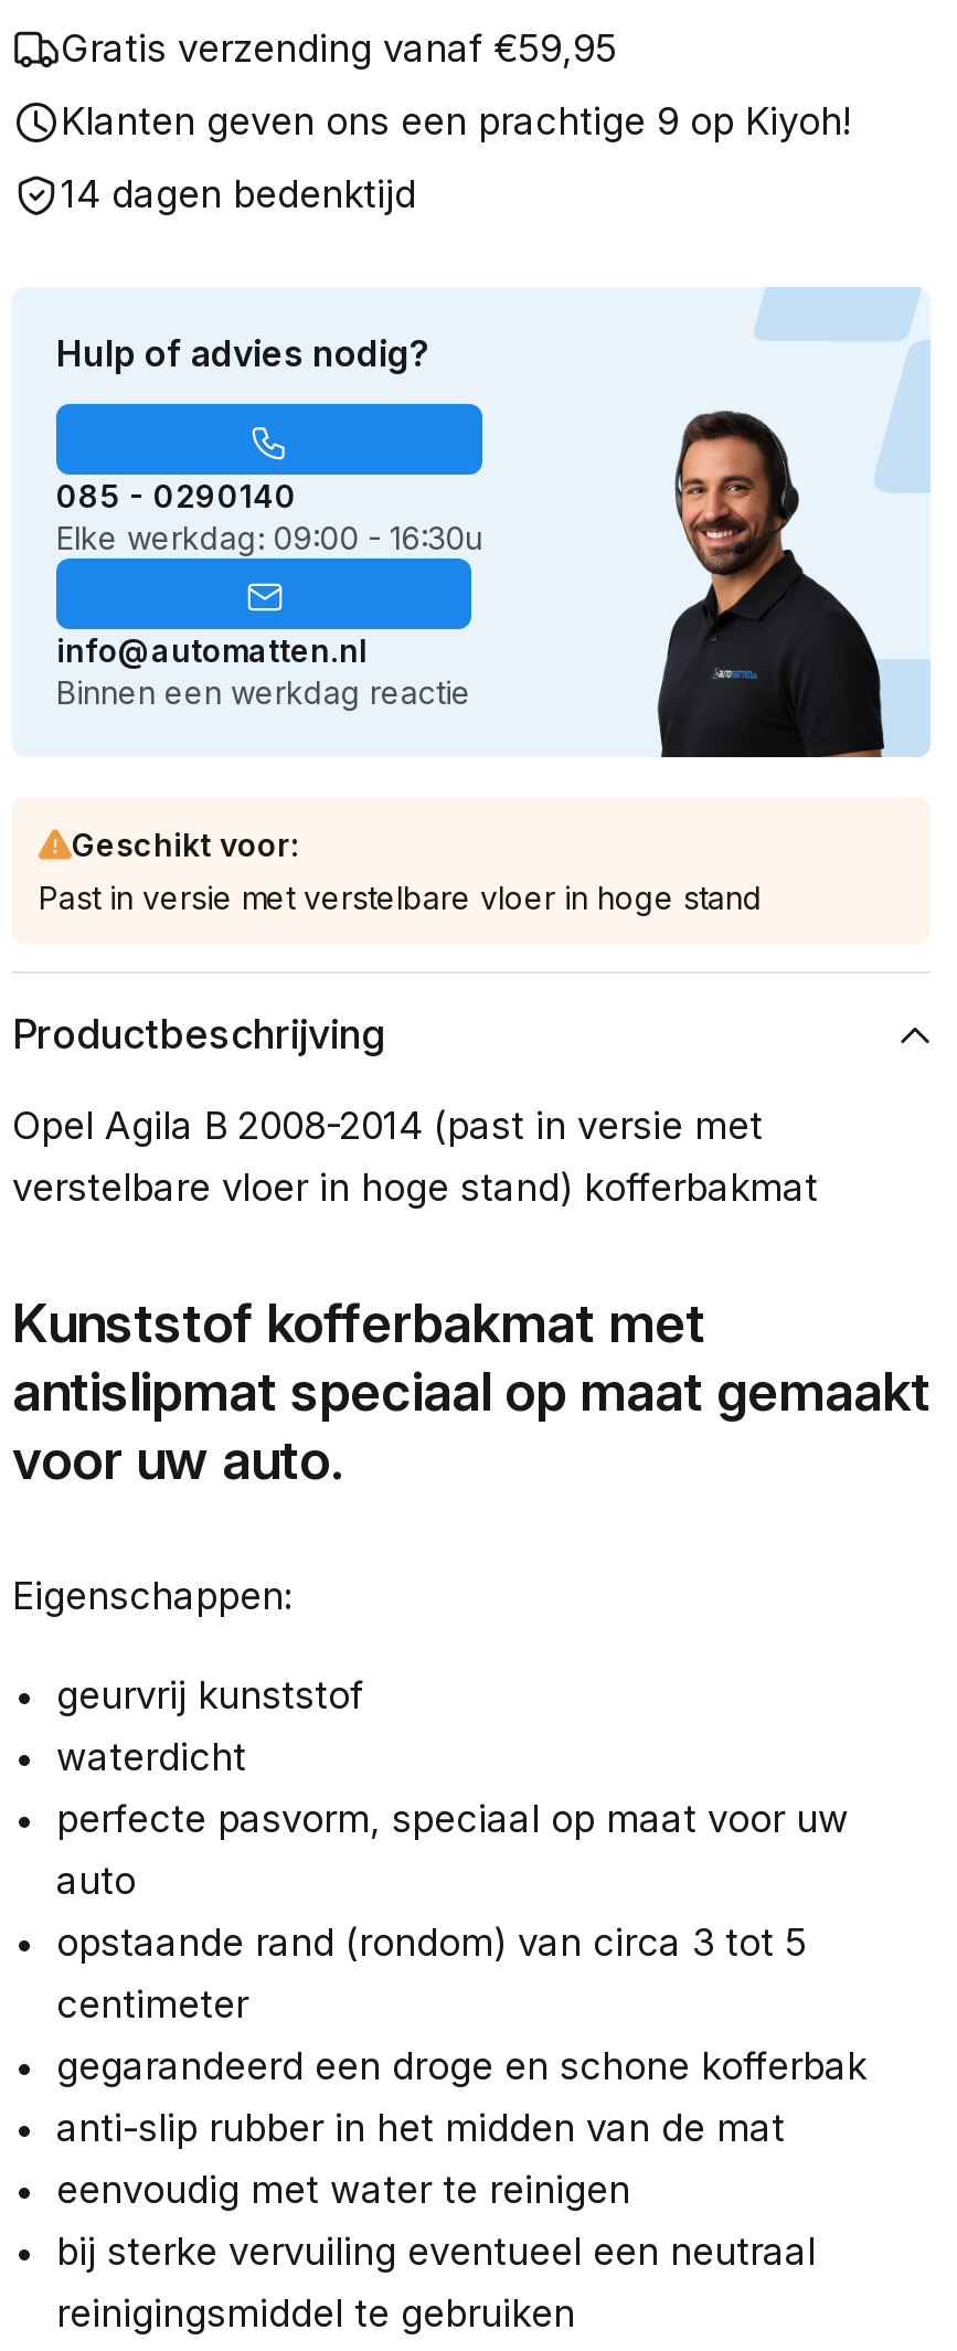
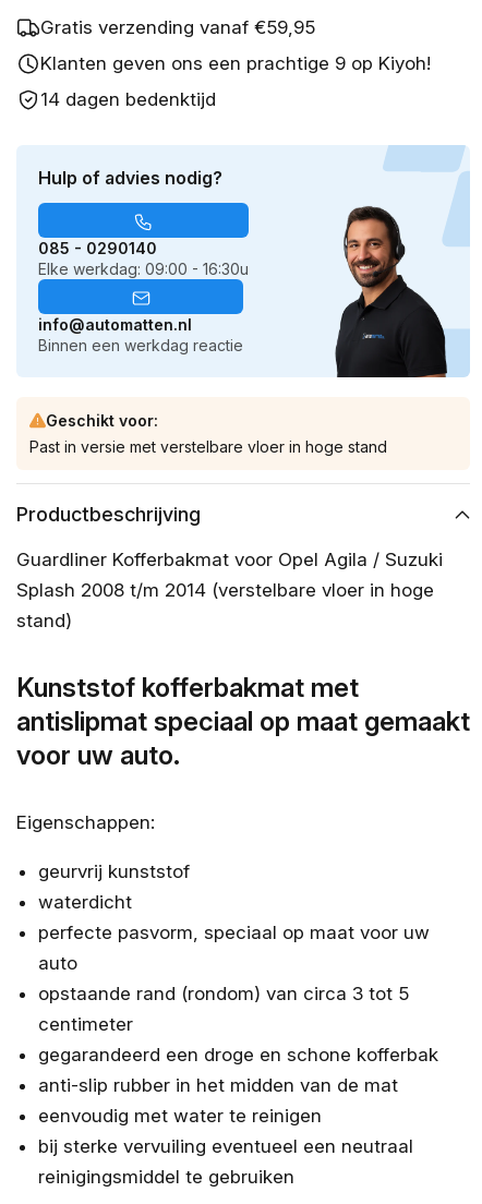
[12,1104,818,1210] Opel Agila B 2008-2014 (past in versie met | verstelbare vloer in hoge stand) kofferbakmat -> [16,549,443,632] Guardliner Kofferbakmat voor Opel Agila / Suzuki | Splash 2008 t/m 2014 (verstelbare vloer in hoge | stand)

